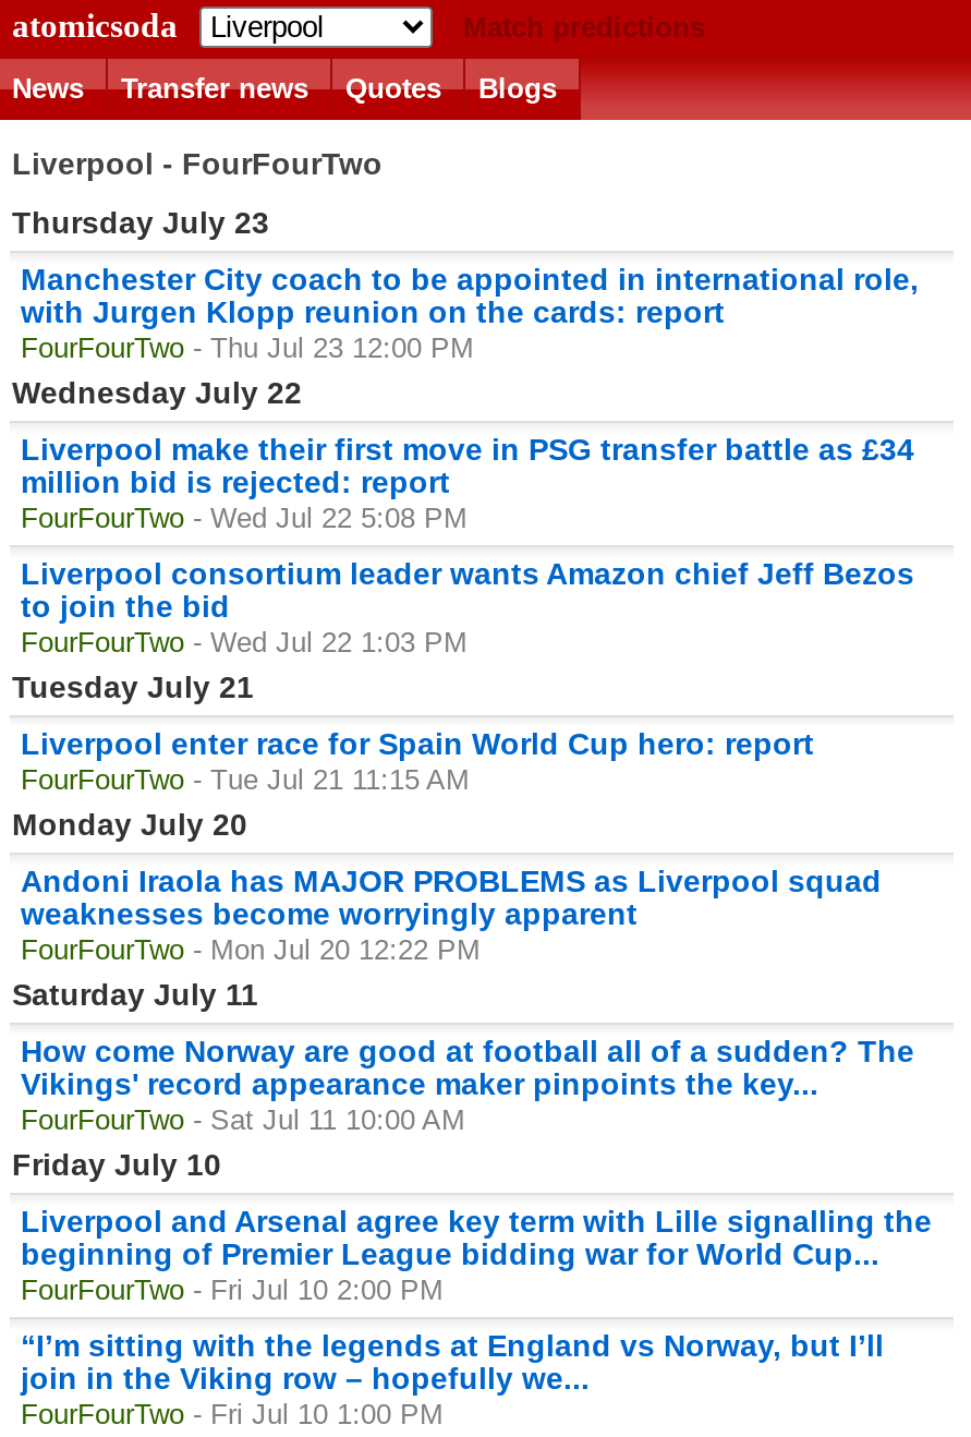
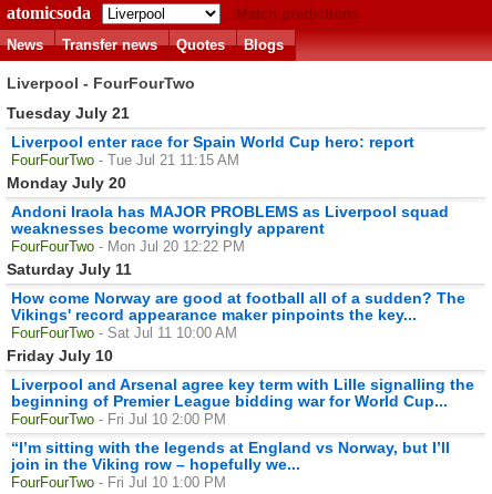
[12,205,919,658] Thursday July 23 | Manchester City coach to be appointed in international role, | with Jurgen Klopp reunion on the cards: report | FourFourTwo - Thu Jul 23 12:00 PM | Wednesday July 22 | Liverpool make their first move in PSG transfer battle as £34 | million bid is rejected: report | FourFourTwo - Wed Jul 22 5:08 PM | Liverpool consortium leader wants Amazon chief Jeff Bezos | to join the bid | FourFourTwo - Wed Jul 22 1:03 PM -> none

